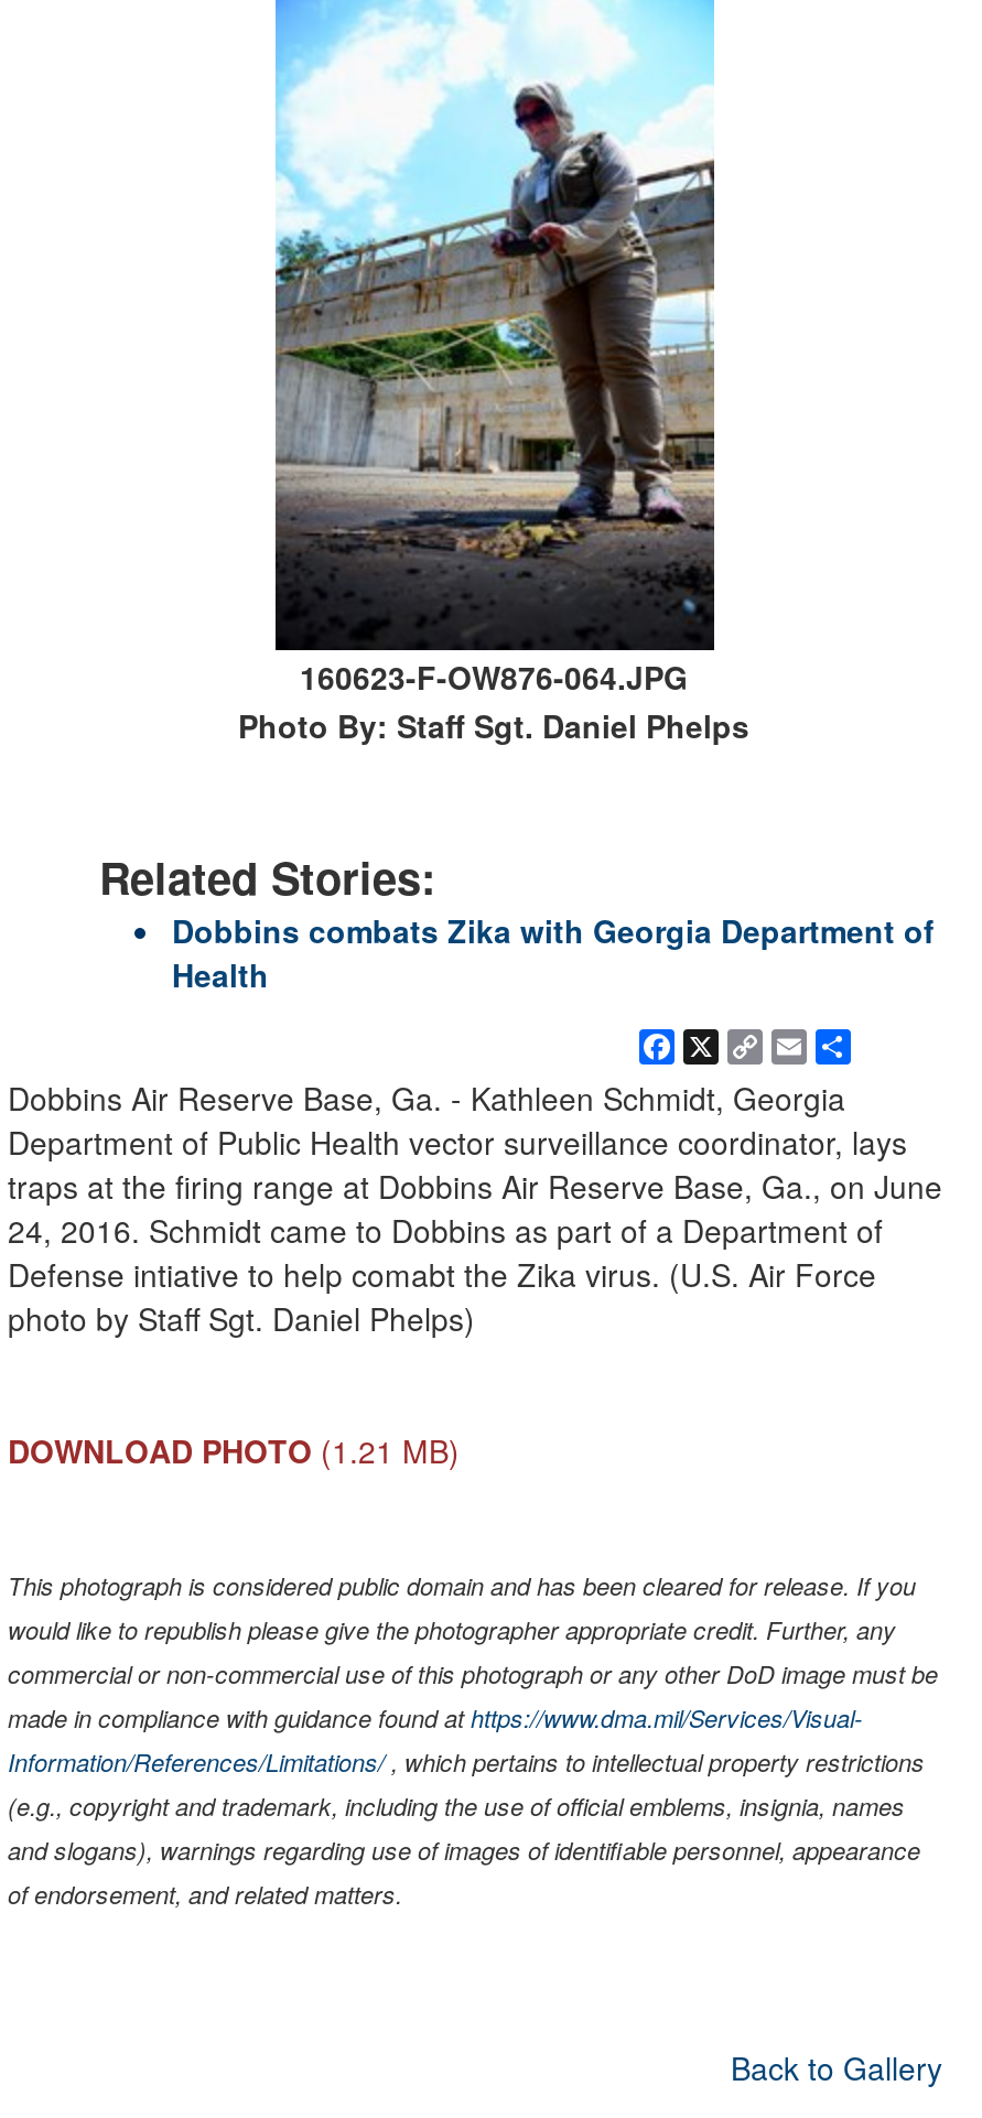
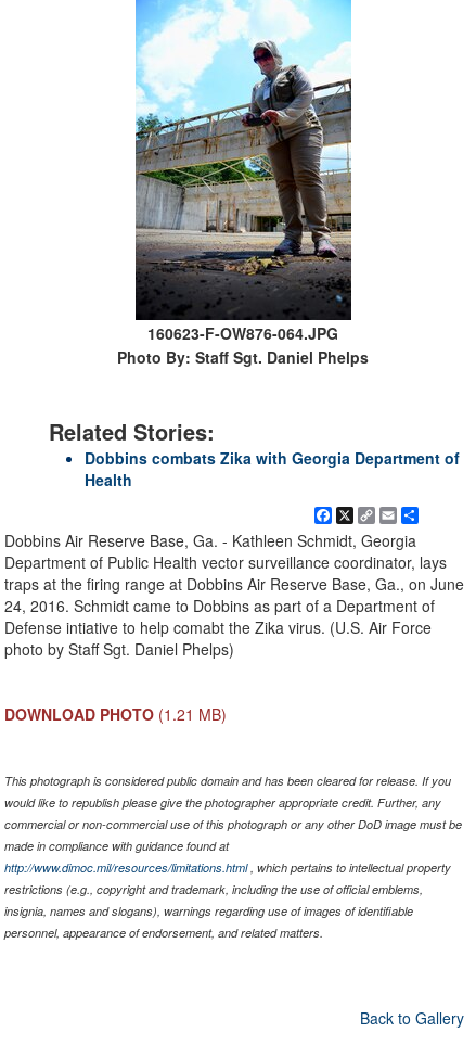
[8,1701,925,1910] made in compliance with guidance found at https://www.dma.mil/Services/Visual- | Information/References/Limitations/, which pertains to intellectual property restrictions | (e.g., copyright and trademark, including the use of official emblems, insignia, names | and slogans), warnings regarding use of images of identifiable personnel, appearance | of endorsement, and related matters. -> [4,838,451,941] made in compliance with guidance found at | http://www.dimoc.mil/resources/limitations.html, which pertains to intellectual property | restrictions (e.g., copyright and trademark, including the use of official emblems, | insignia, names and slogans), warnings regarding use of images of identifiable | personnel, appearance of endorsement, and related matters.

